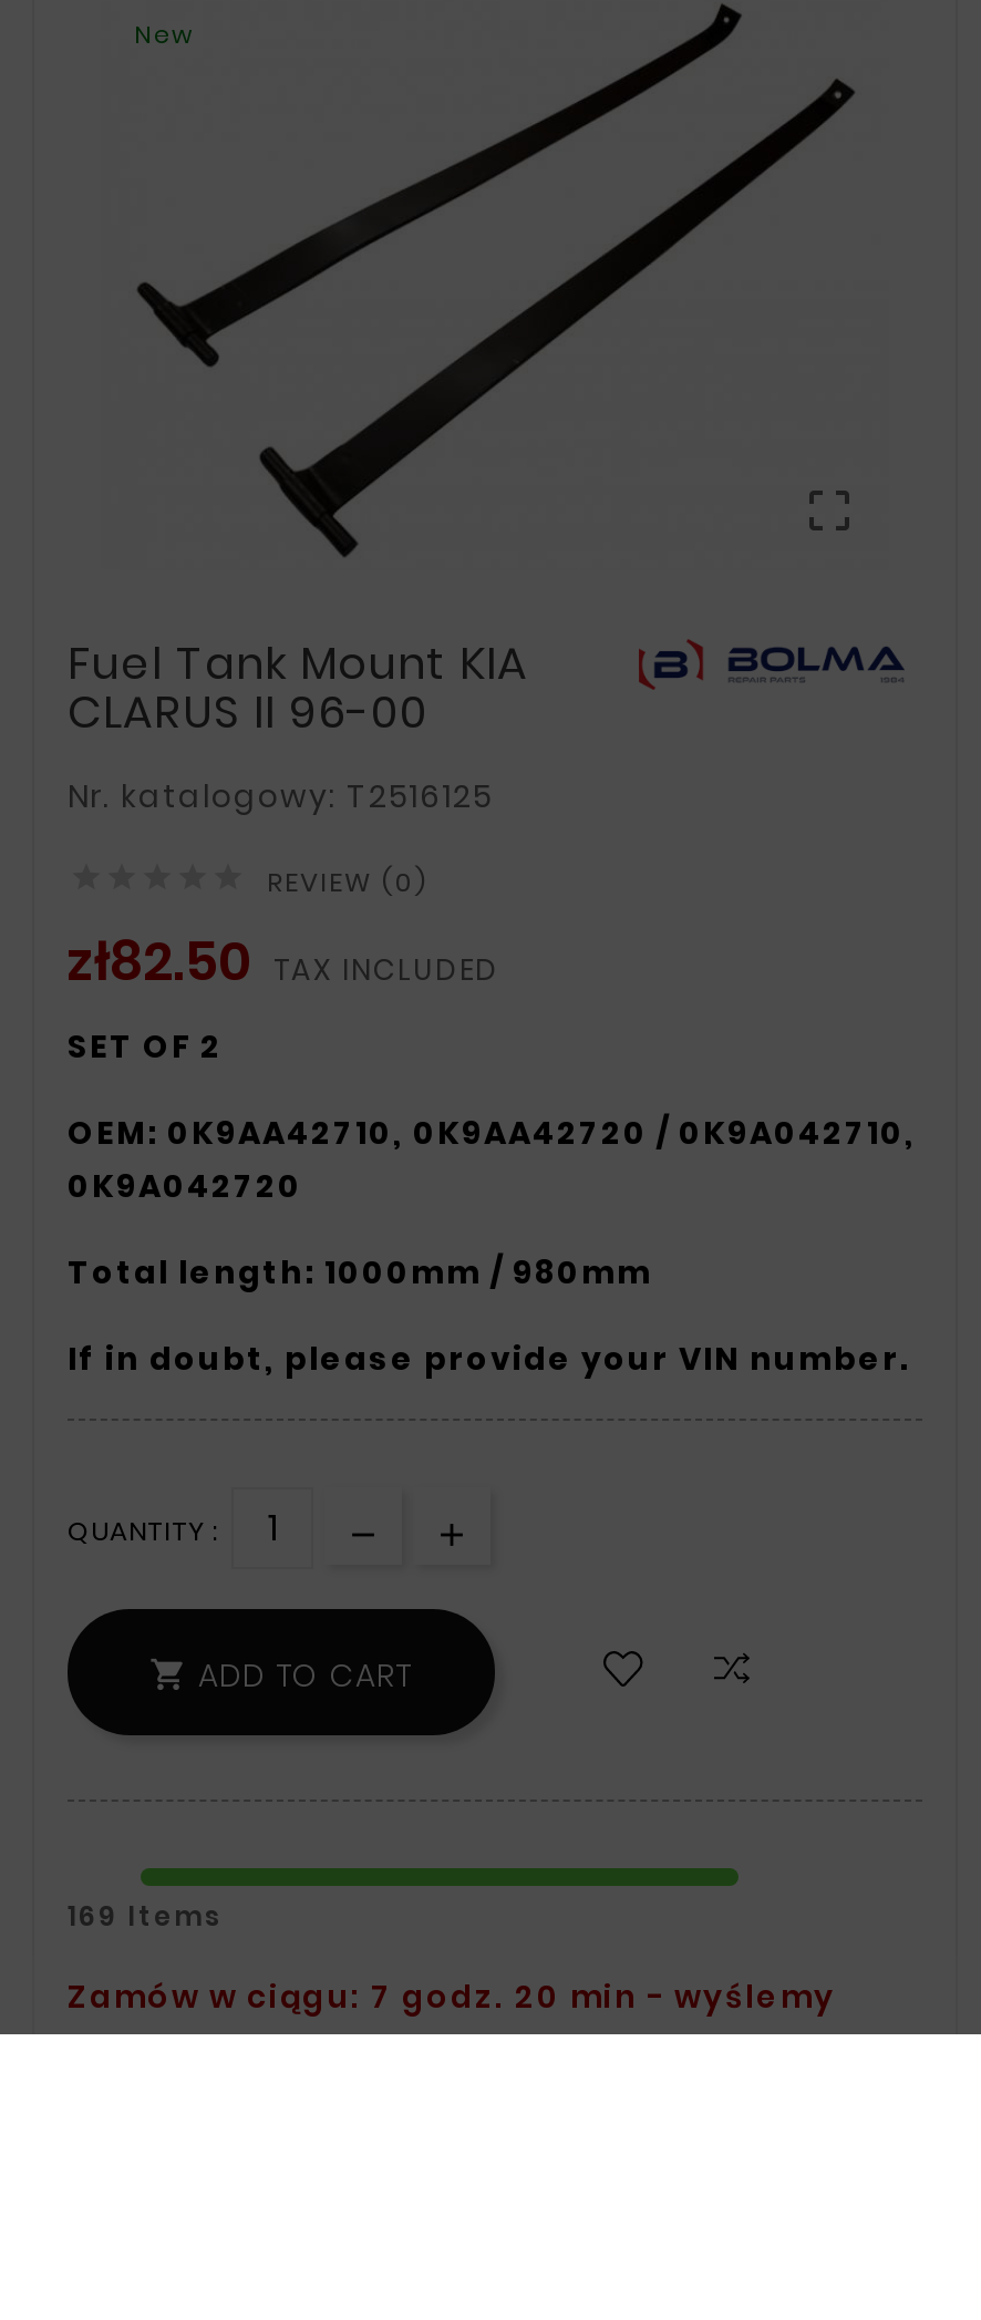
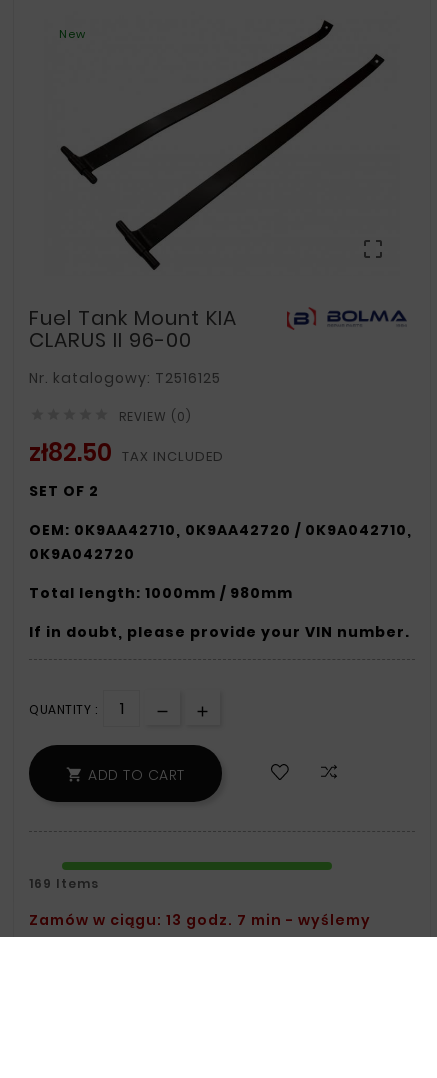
[68,1974,836,2018] Zamów w ciągu: 7 godz. 20 min - wyślemy -> [29,910,371,930] Zamów w ciągu: 13 godz. 7 min - wyślemy

